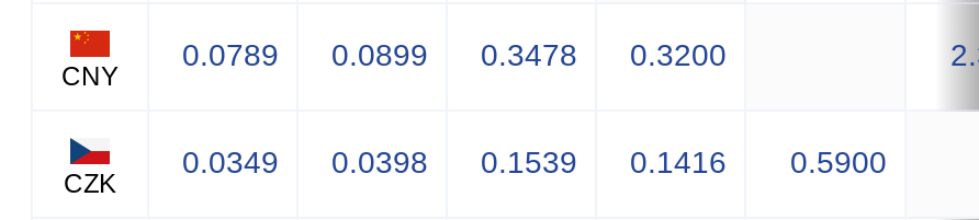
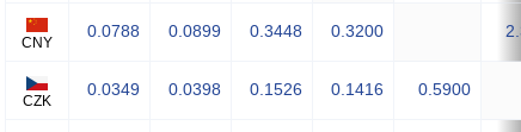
[182,38,279,73] 0.0789 -> [87,22,140,41] 0.0788
[481,38,577,73] 0.3478 -> [250,22,302,41] 0.3448
[182,145,887,180] 0.0349 0.0398 0.1539 0.1416 0.5900 -> [87,80,471,99] 0.0349 0.0398 0.1526 0.1416 0.5900

